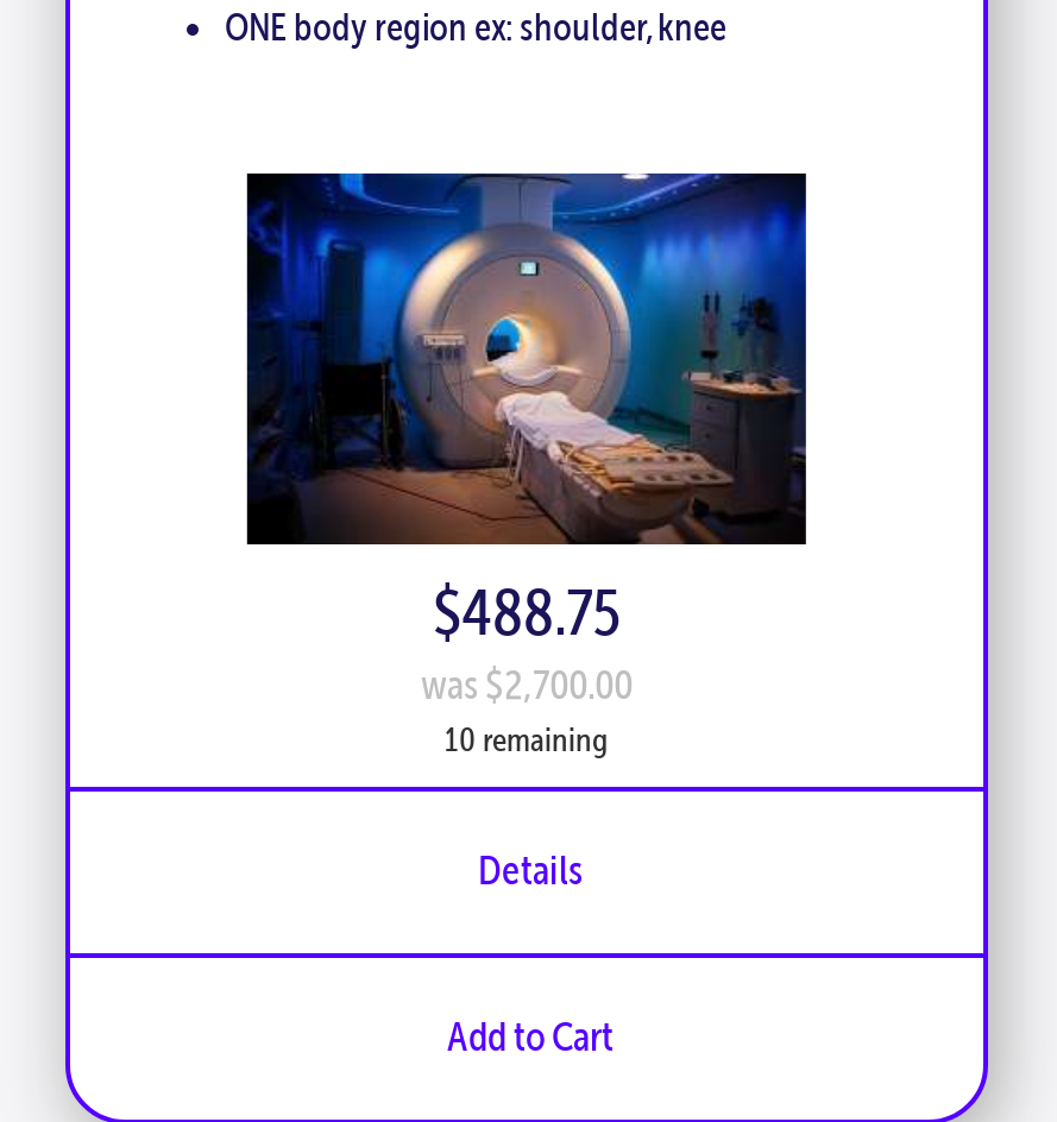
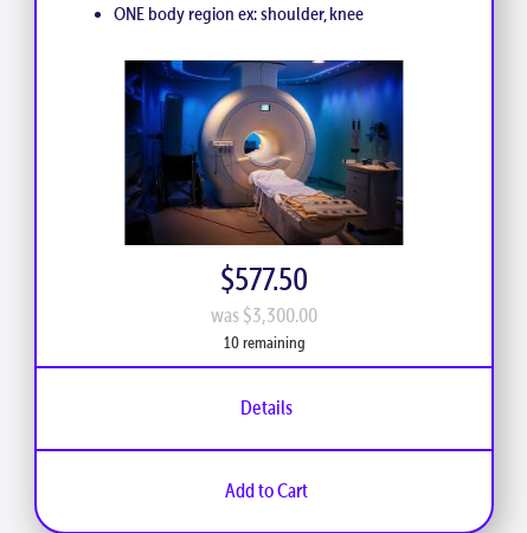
[433,577,621,648] $488.75 -> [220,261,308,297] $577.50
[421,662,633,707] was $2,700.00 -> [211,304,317,326] was $3,300.00

